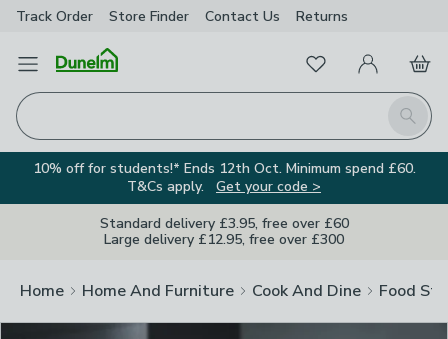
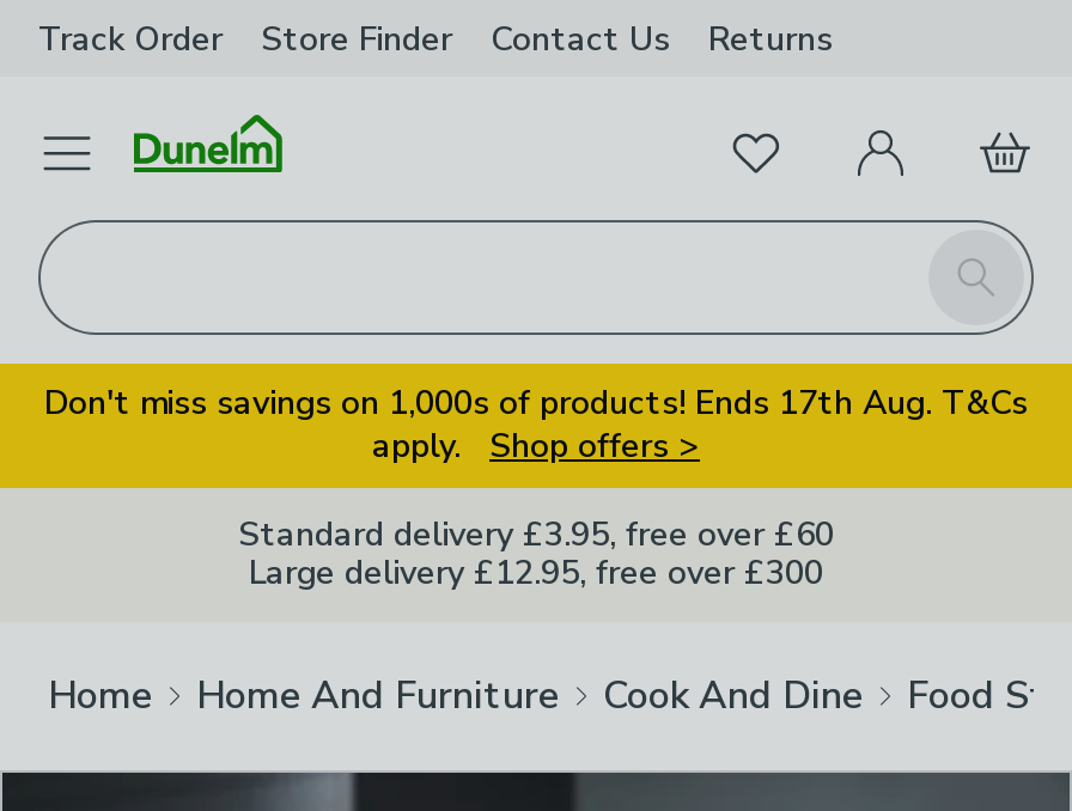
[32,159,415,196] 10% off for students!* Ends 12th Oct. Minimum spend £60. | T&Cs apply. Get your code > -> [44,380,1028,469] Don't miss savings on 1,000s of products! Ends 17th Aug. T&Cs | apply. Shop offers >

